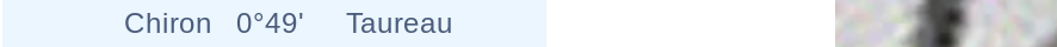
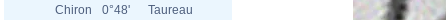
[124,7,453,40] Chiron 0°49' Taureau -> [55,3,193,17] Chiron 0°48' Taureau

